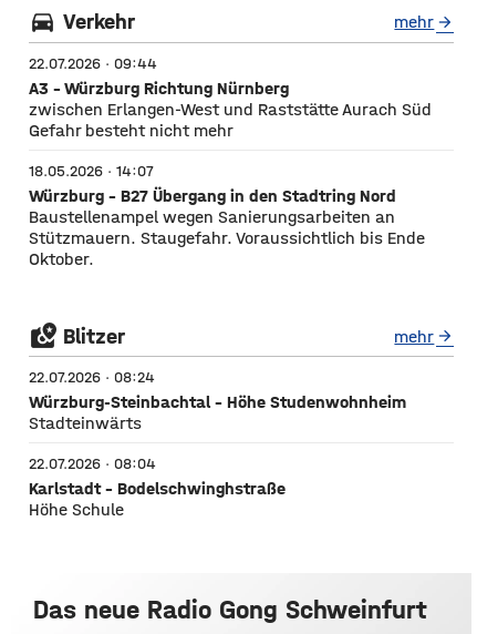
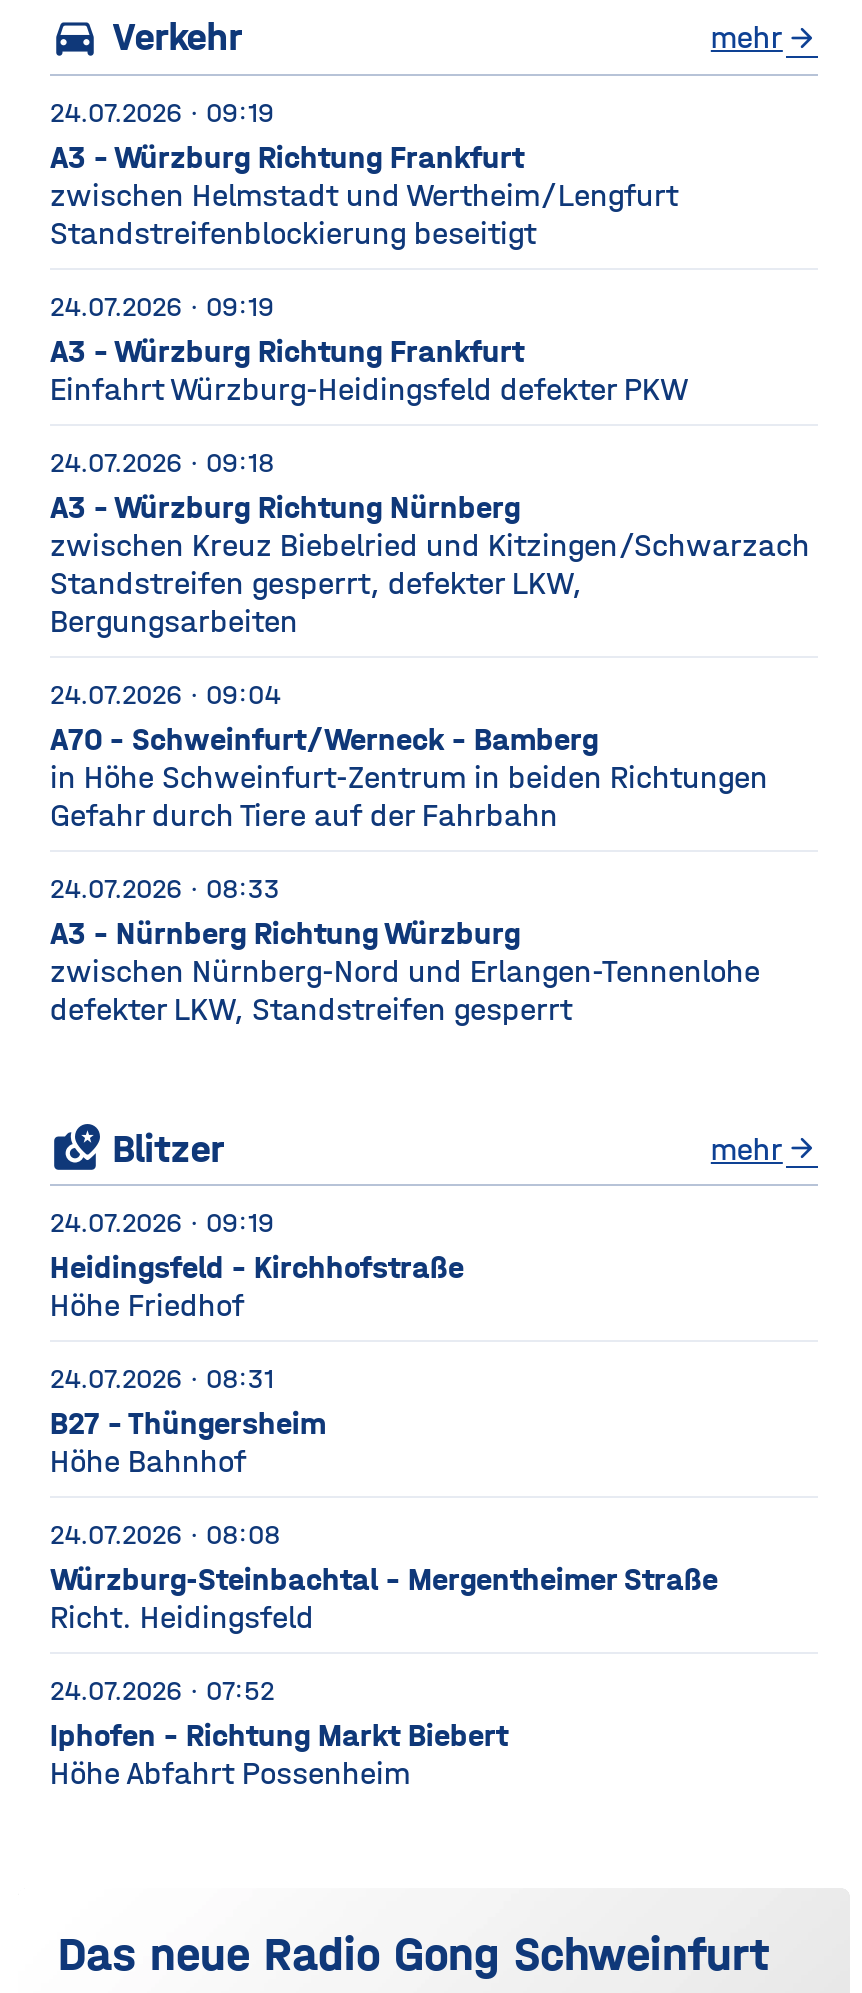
[29,54,157,73] 22.07.2026 · 09:44 -> [50,96,688,480] 24.07.2026 · 09:19 | A3 - Würzburg Richtung Frankfurt | zwischen Helmstadt und Wertheim/Lengfurt | Standstreifenblockierung beseitigt | 24.07.2026 · 09:19 | A3 - Würzburg Richtung Frankfurt | Einfahrt Würzburg-Heidingsfeld defekter PKW | 24.07.2026 · 09:18
[29,98,432,269] zwischen Erlangen-West und Raststätte Aurach Süd | Gefahr besteht nicht mehr | 18.05.2026 · 14:07 | Würzburg - B27 Übergang in den Stadtring Nord | Baustellenampel wegen Sanierungsarbeiten an | Stützmauern. Staugefahr. Voraussichtlich bis Ende | Oktober. -> [50,526,810,1028] zwischen Kreuz Biebelried und Kitzingen/Schwarzach | Standstreifen gesperrt, defekter LKW, | Bergungsarbeiten | 24.07.2026 · 09:04 | A70 - Schweinfurt/Werneck - Bamberg | in Höhe Schweinfurt-Zentrum in beiden Richtungen | Gefahr durch Tiere auf der Fahrbahn | 24.07.2026 · 08:33 | A3 - Nürnberg Richtung Würzburg | zwischen Nürnberg-Nord und Erlangen-Tennenlohe | defekter LKW, Standstreifen gesperrt
[29,368,406,520] 22.07.2026 · 08:24 | Würzburg-Steinbachtal - Höhe Studenwohnheim | Stadteinwärts | 22.07.2026 · 08:04 | Karlstadt - Bodelschwinghstraße | Höhe Schule -> [50,1207,718,1793] 24.07.2026 · 09:19 | Heidingsfeld - Kirchhofstraße | Höhe Friedhof | 24.07.2026 · 08:31 | B27 - Thüngersheim | Höhe Bahnhof | 24.07.2026 · 08:08 | Würzburg-Steinbachtal - Mergentheimer Straße | Richt. Heidingsfeld | 24.07.2026 · 07:52 | Iphofen - Richtung Markt Biebert | Höhe Abfahrt Possenheim

